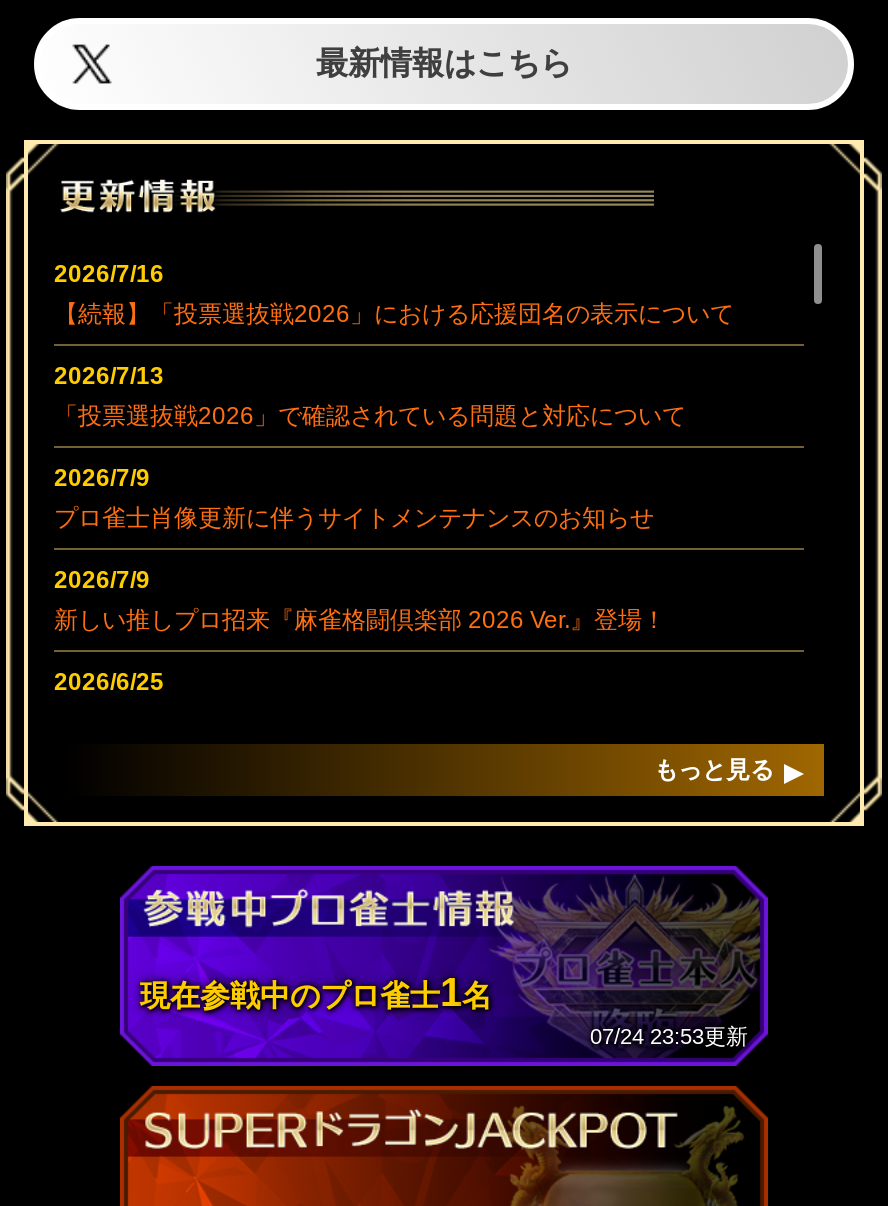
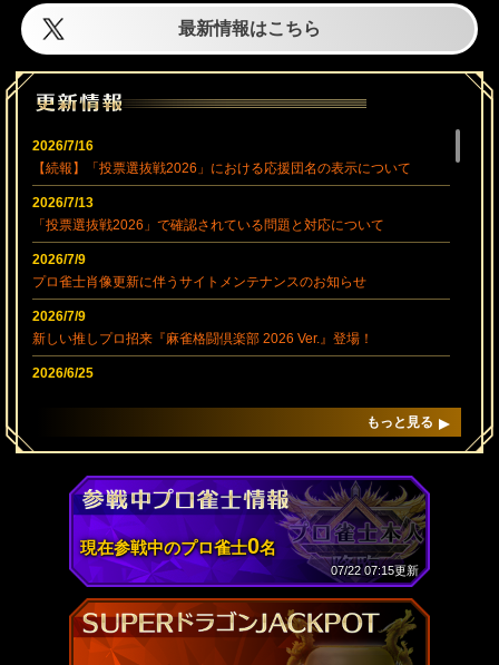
[140,970,492,1014] 現在参戦中のプロ雀士1名 -> [80,533,276,558] 現在参戦中のプロ雀士0名
[590,1024,748,1048] 07/24 23:53更新 -> [331,564,419,577] 07/22 07:15更新

